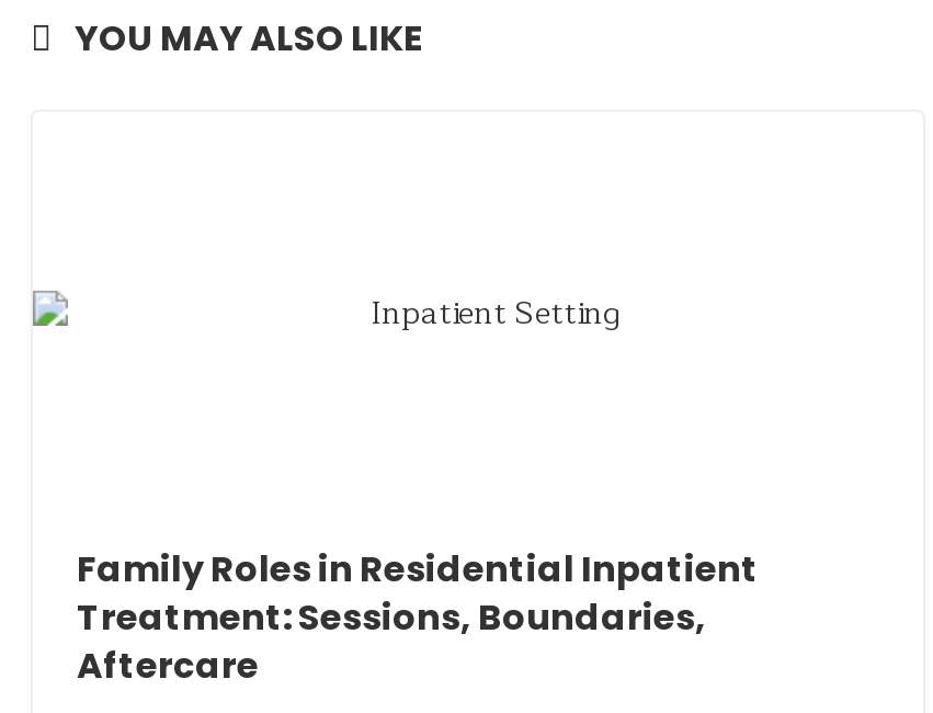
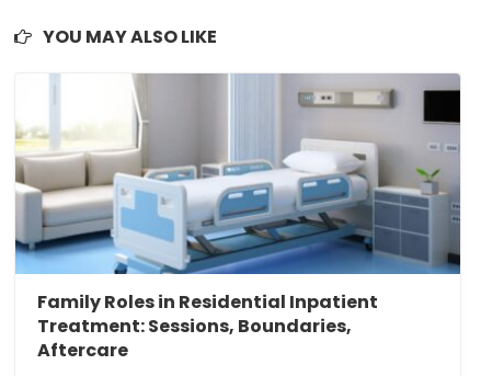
none -> [14,72,461,275] [image]

